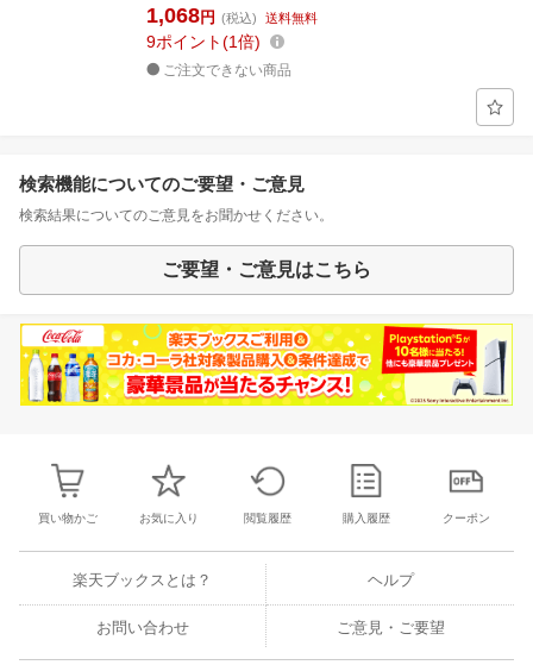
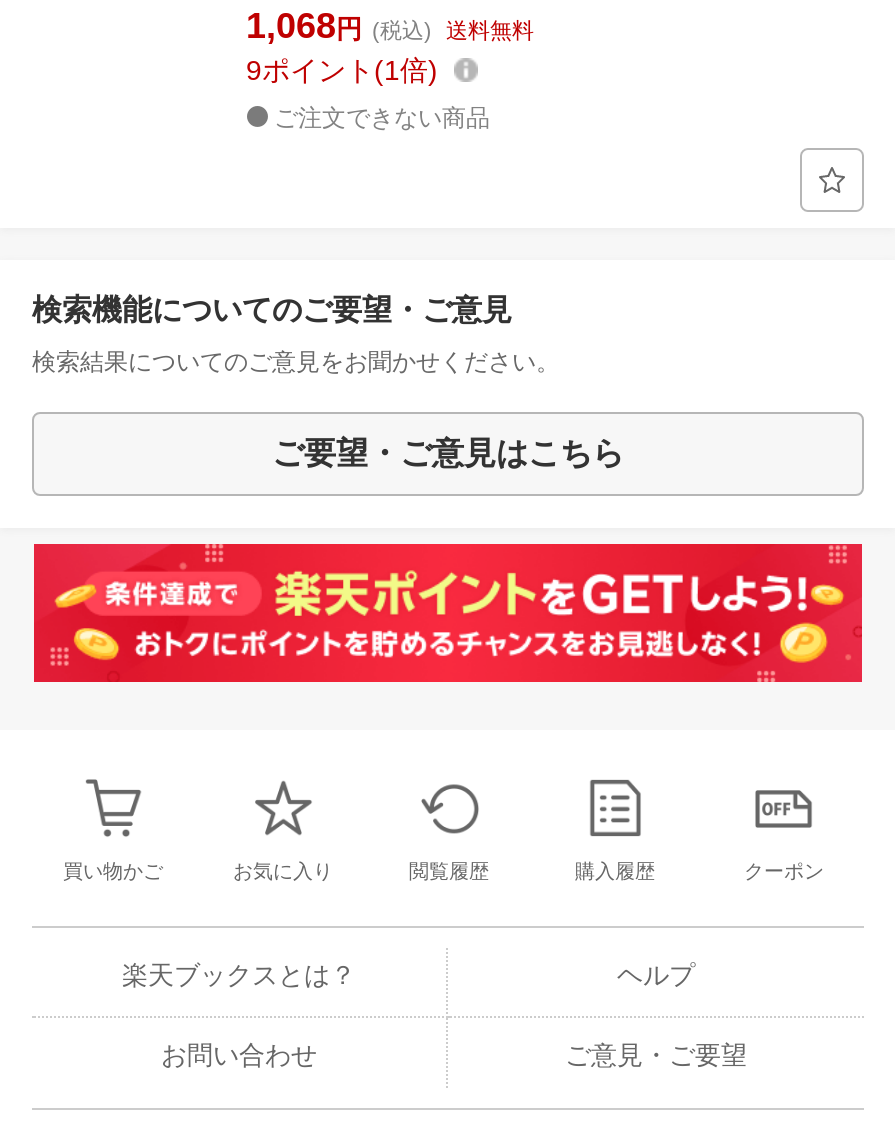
[19,322,514,407] [image] -> [32,542,864,684] [image]

